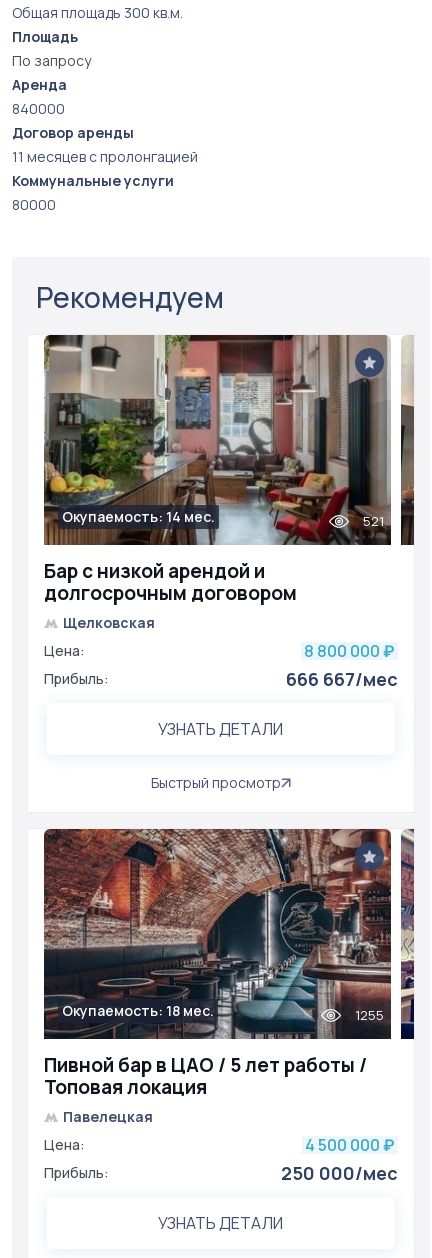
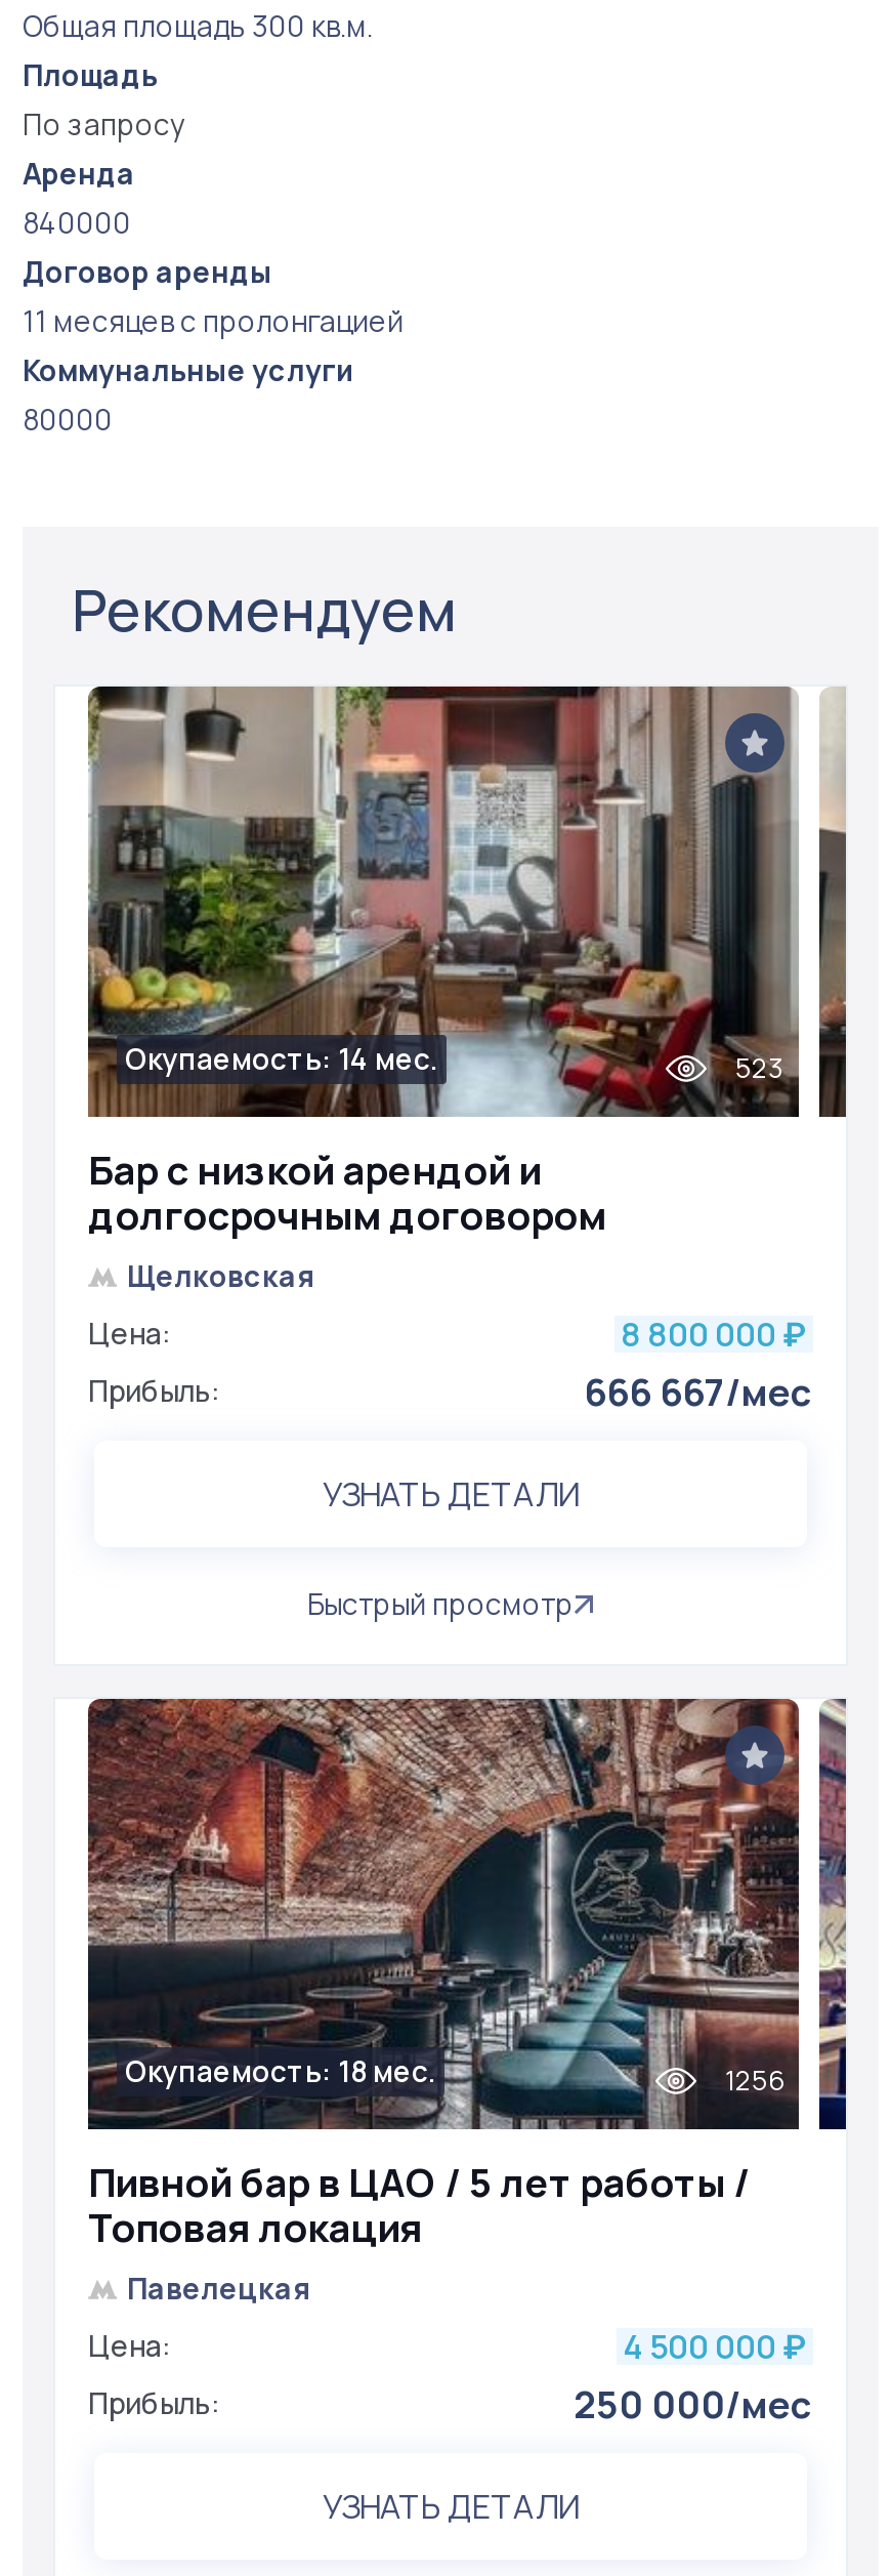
[363,512,384,530] 521 -> [735,1049,784,1086] 523
[355,1006,384,1024] 1255 -> [725,2062,784,2099] 1256

